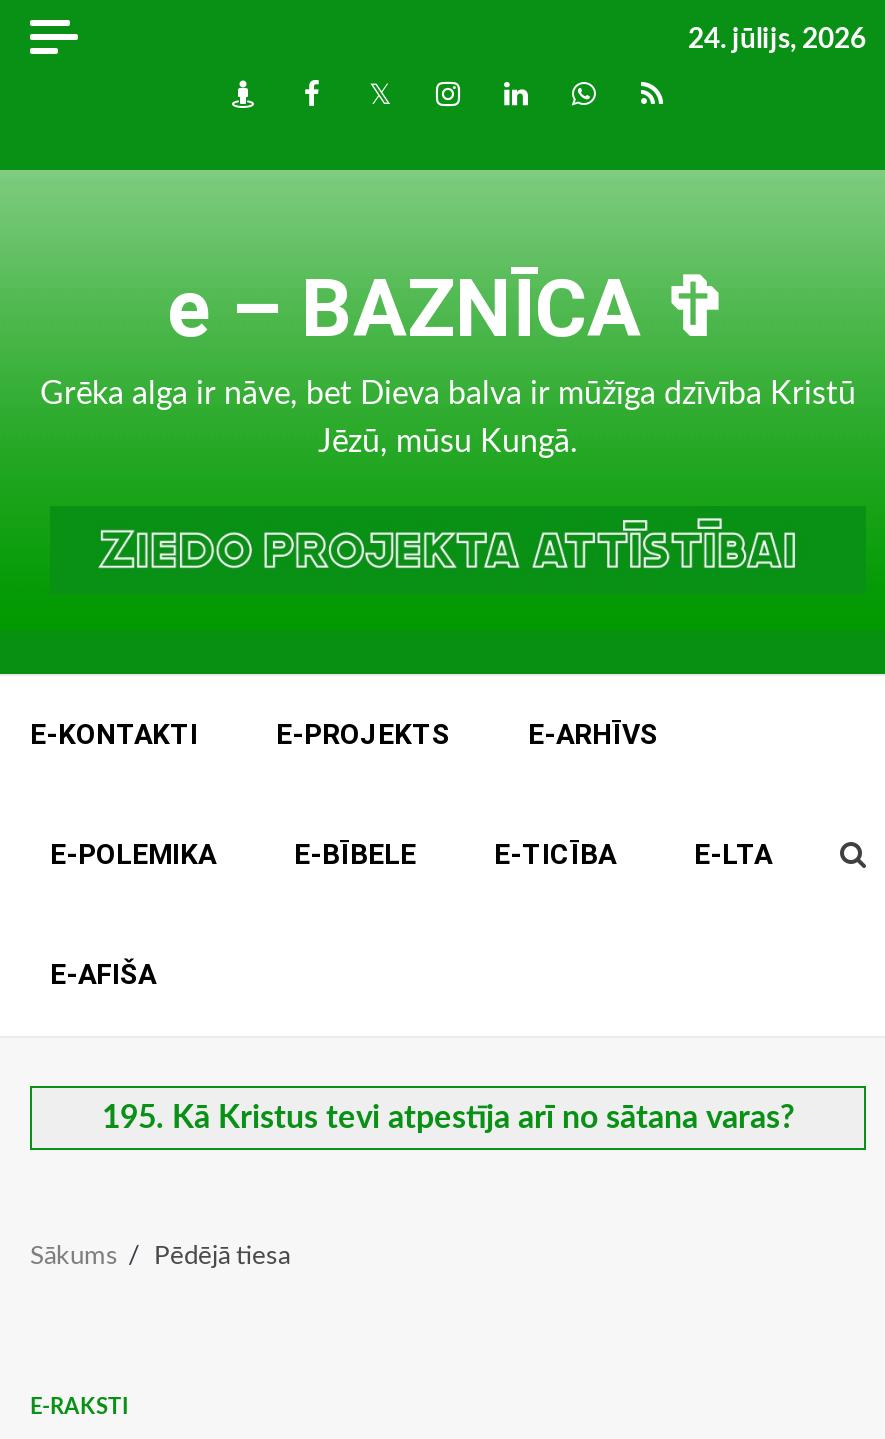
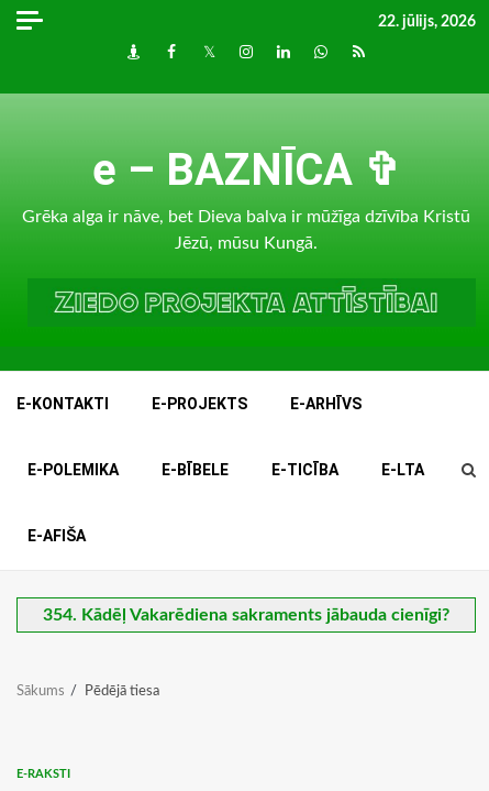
[688,26,866,54] 24. jūlijs, 2026 -> [378,14,476,30] 22. jūlijs, 2026
[102,1102,794,1134] 195. Kā Kristus tevi atpestīja arī no sātana varas? -> [43,606,449,624] 354. Kādēļ Vakarēdiena sakraments jābauda cienīgi?

